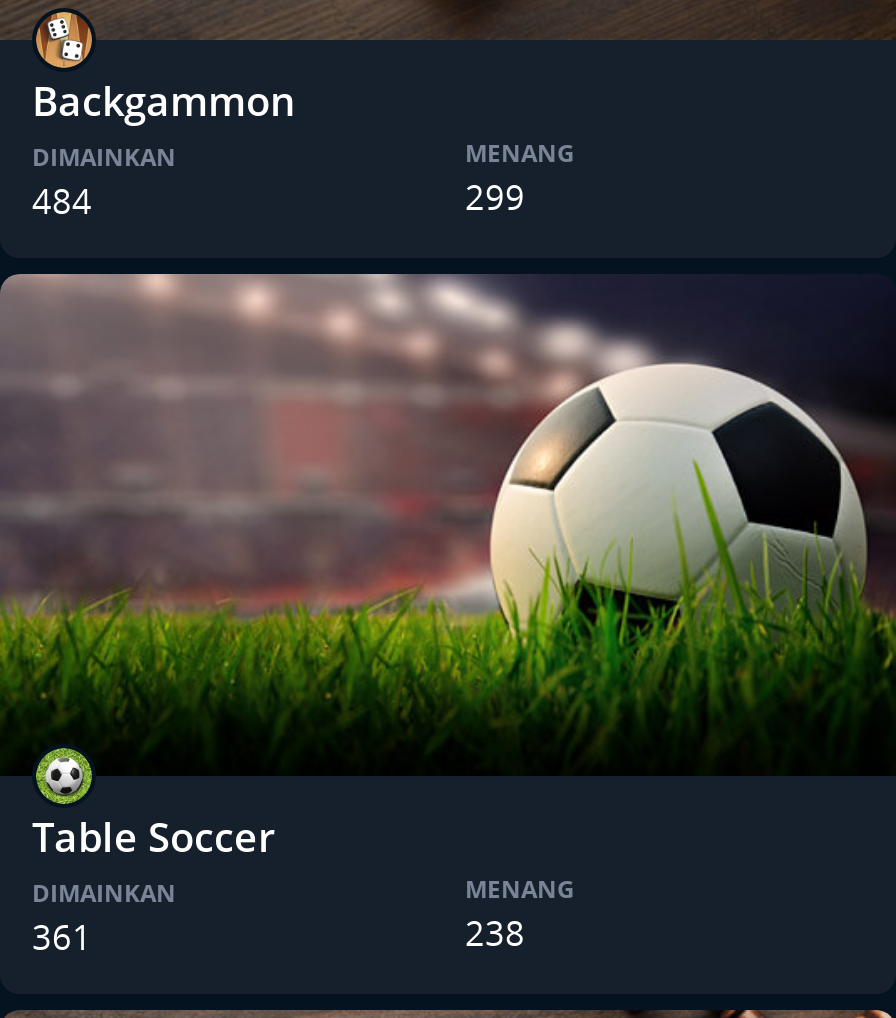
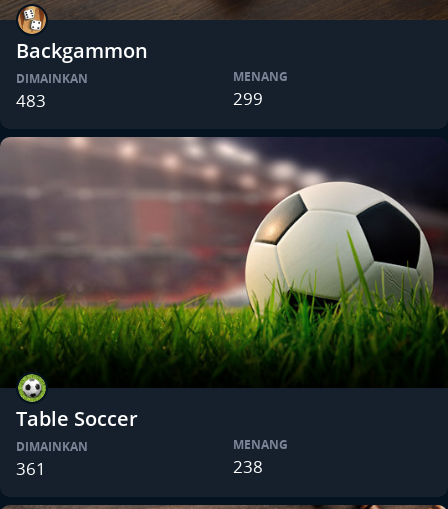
[32,178,92,224] 484 -> [16,89,46,112] 483

